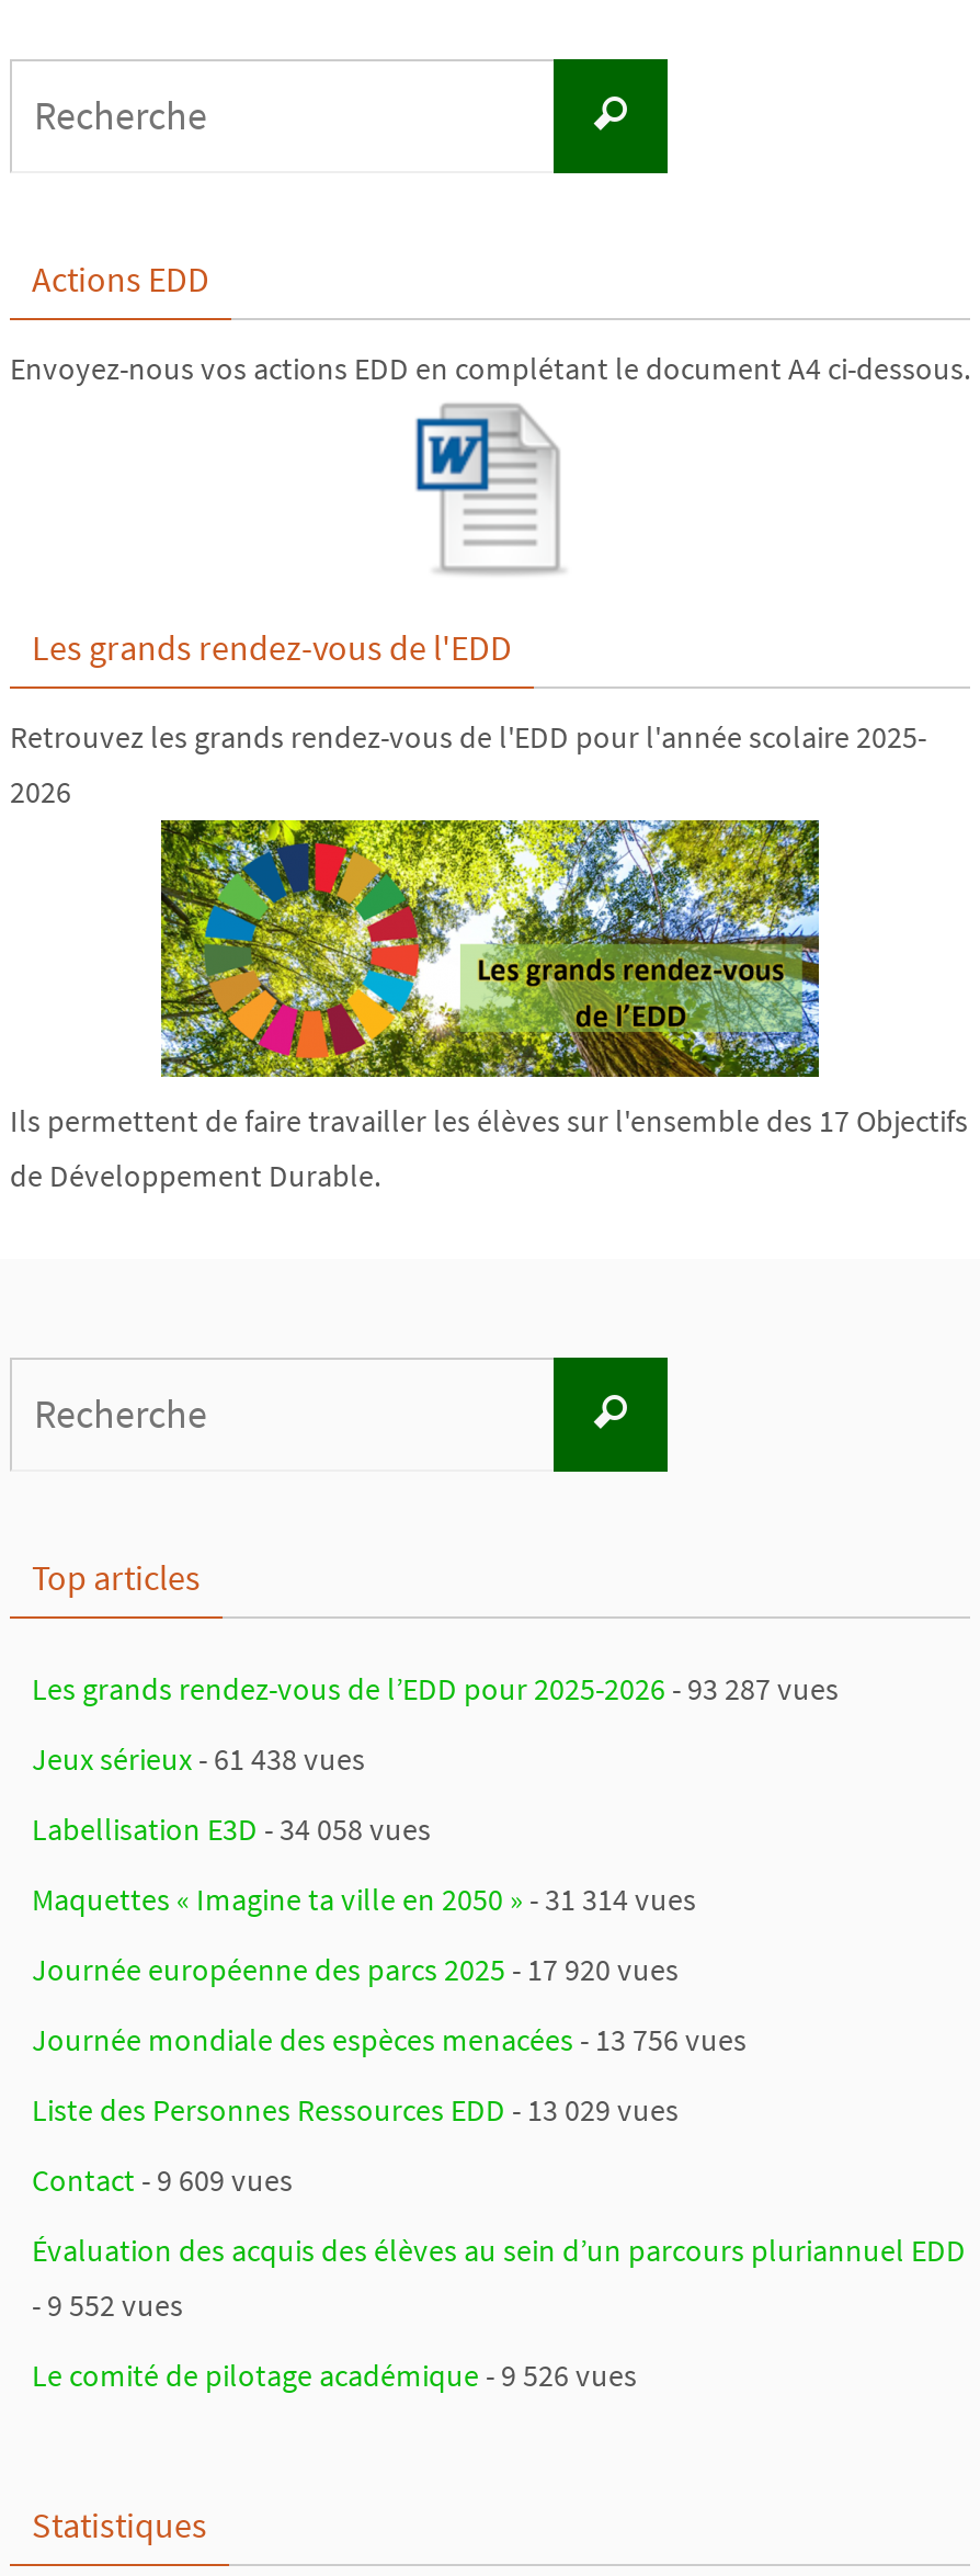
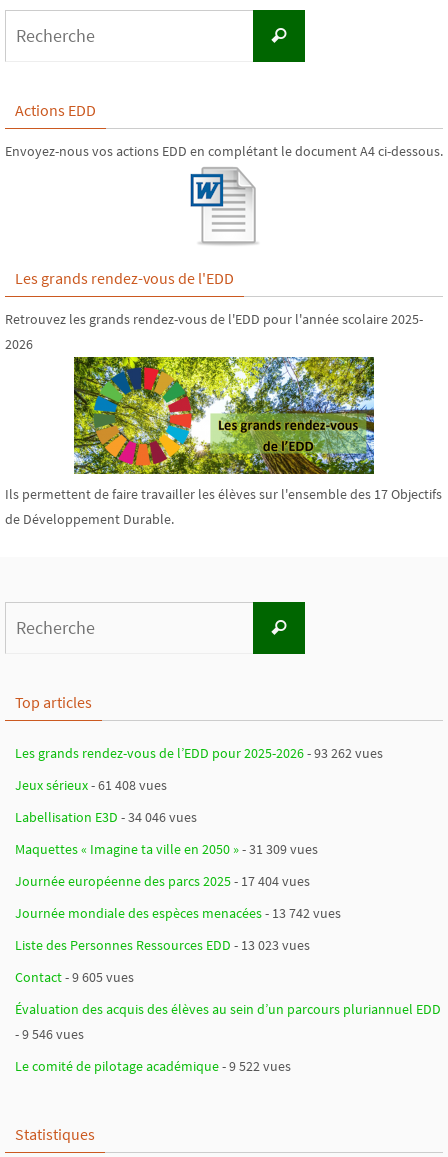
[32,1668,839,1708] Les grands rendez-vous de l’EDD pour 2025-2026 - 93 287 vues -> [15,744,383,762] Les grands rendez-vous de l’EDD pour 2025-2026 - 93 262 vues
[32,1739,365,1778] Jeux sérieux - 61 438 vues -> [15,776,167,794] Jeux sérieux - 61 408 vues
[32,1809,431,1848] Labellisation E3D - 34 058 vues -> [15,808,197,826] Labellisation E3D - 34 046 vues
[32,1879,696,1918] Maquettes « Imagine ta ville en 2050 » - 31 314 vues -> [15,840,318,858] Maquettes « Imagine ta ville en 2050 » - 31 309 vues
[32,1949,679,1989] Journée européenne des parcs 2025 - 17 920 vues -> [15,872,310,890] Journée européenne des parcs 2025 - 17 404 vues
[32,2019,747,2059] Journée mondiale des espèces menacées - 13 756 vues -> [15,904,341,922] Journée mondiale des espèces menacées - 13 742 vues
[32,2090,679,2129] Liste des Personnes Ressources EDD - 13 029 vues -> [15,936,310,954] Liste des Personnes Ressources EDD - 13 023 vues
[32,2160,293,2199] Contact - 9 609 vues -> [15,968,134,986] Contact - 9 605 vues
[32,2285,183,2324] - 9 552 vues -> [15,1025,84,1043] - 9 546 vues
[32,2355,637,2394] Le comité de pilotage académique - 9 526 vues -> [15,1057,291,1075] Le comité de pilotage académique - 9 522 vues

